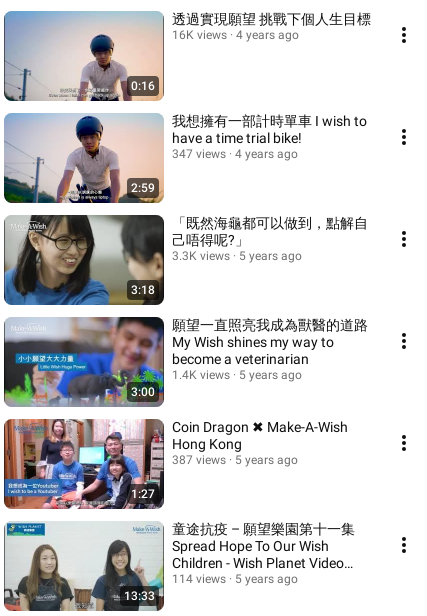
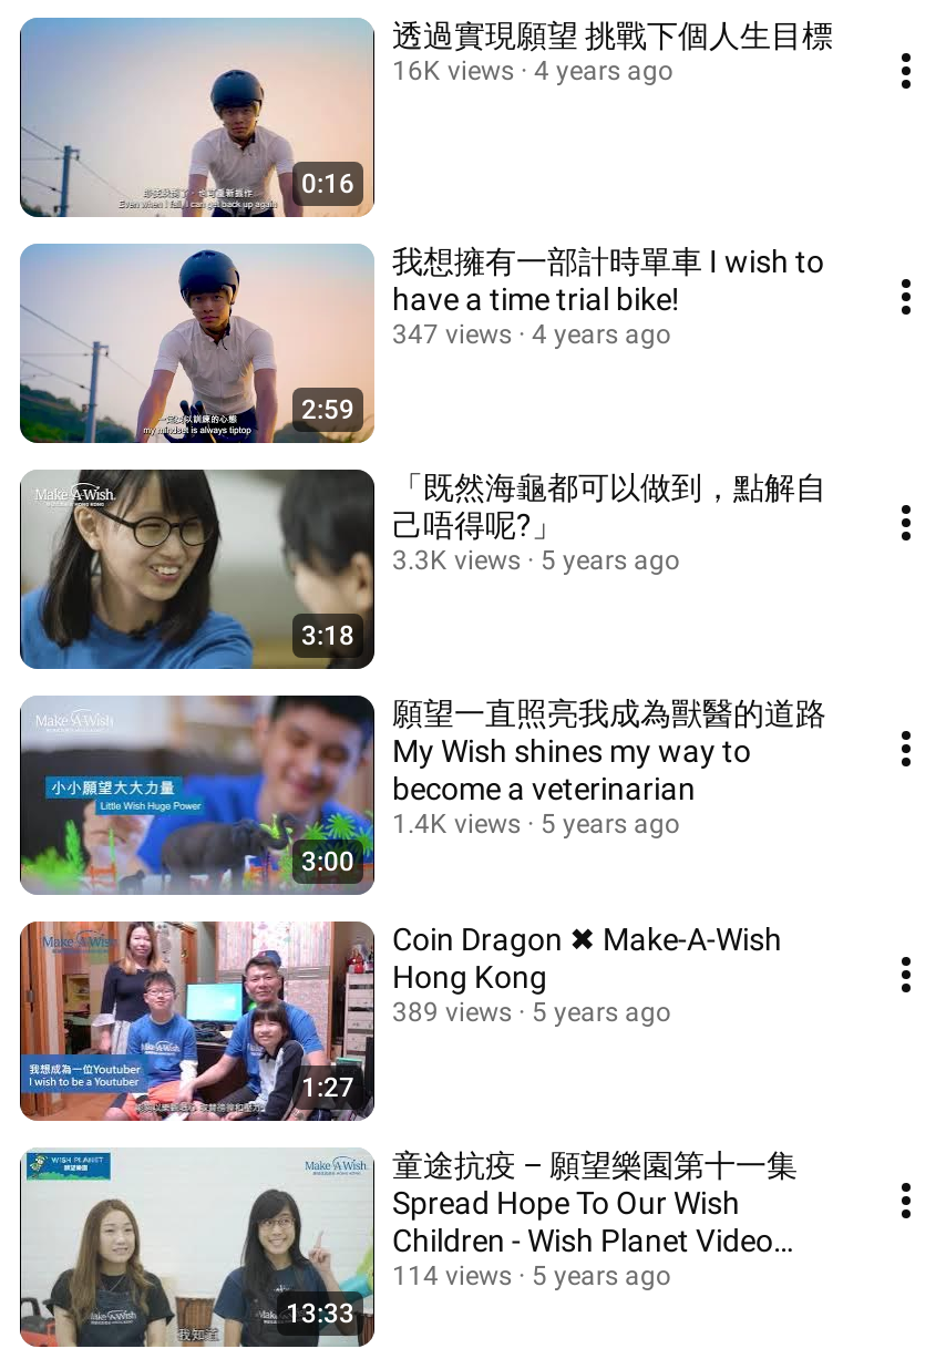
[172,453,298,467] 387 views 5 years ago -> [392,997,671,1028] 389 views 5 years ago

